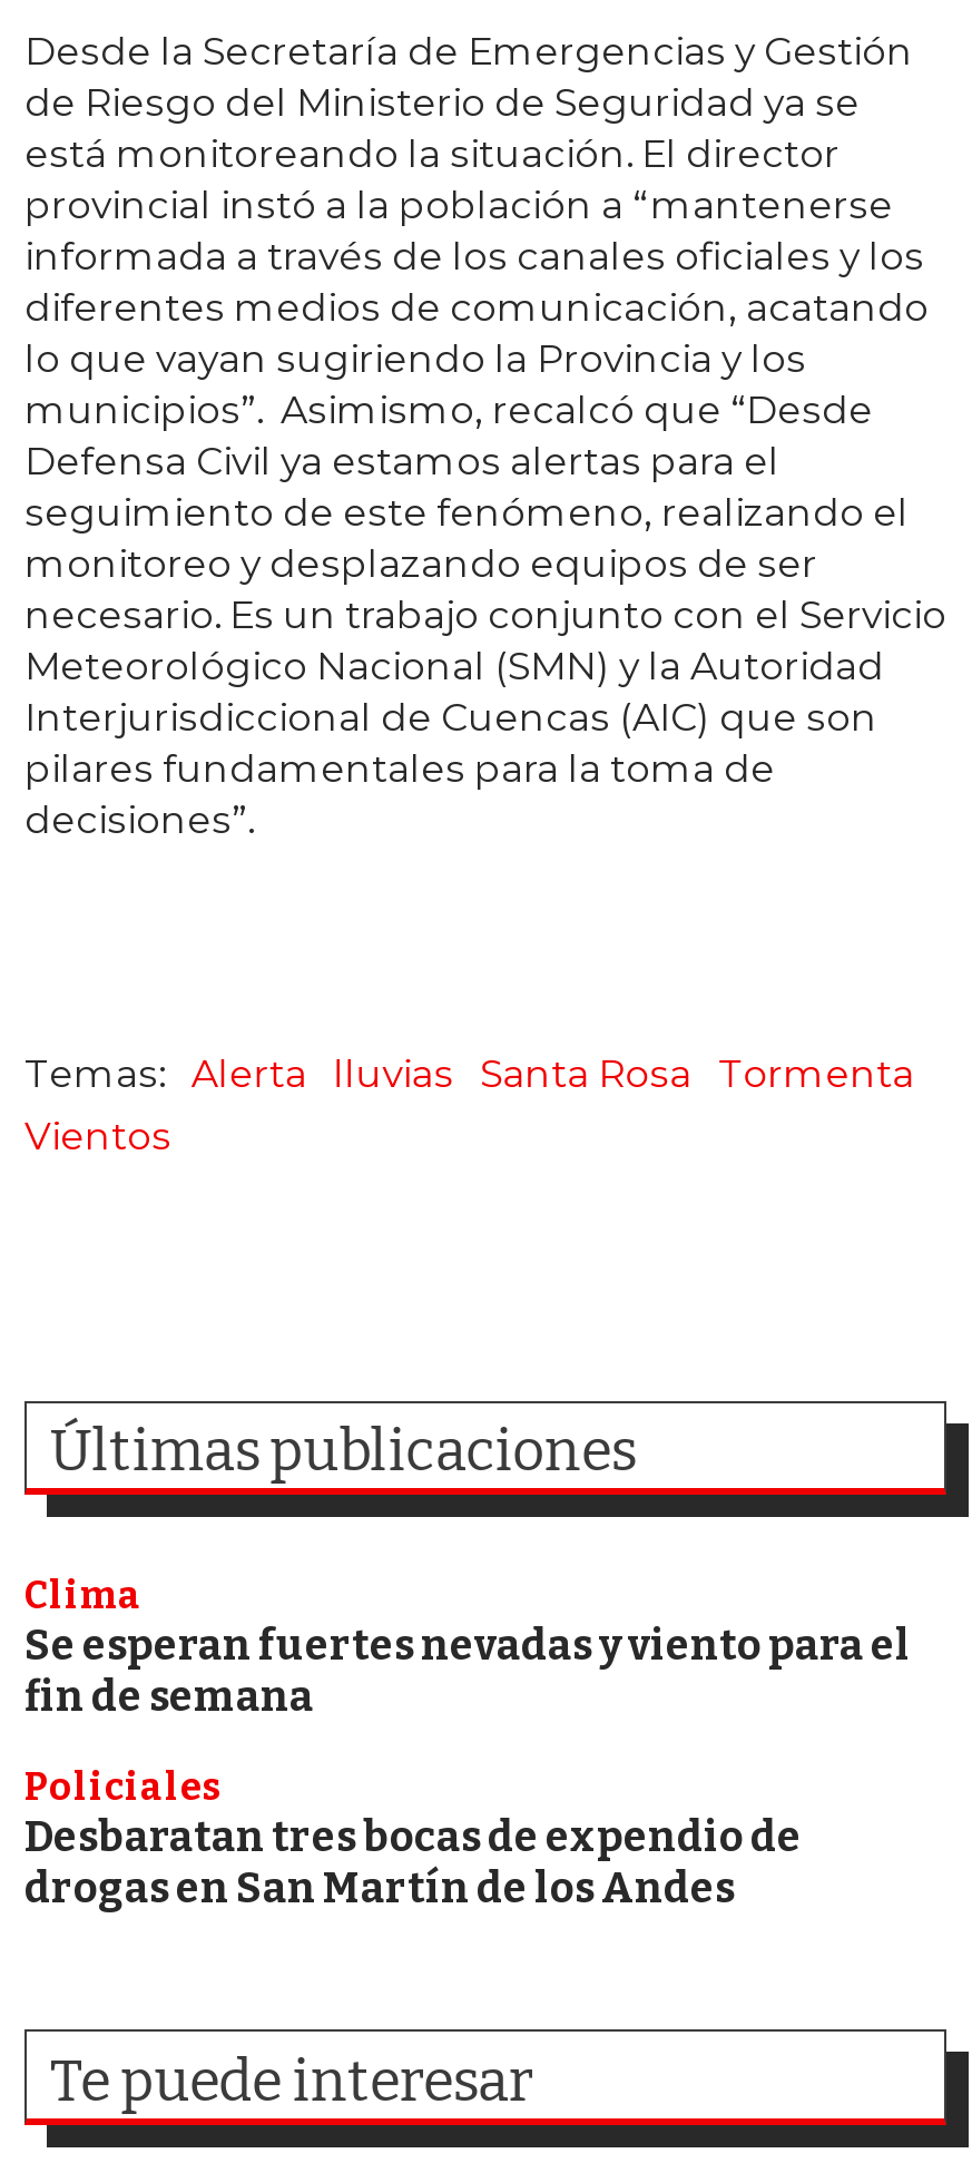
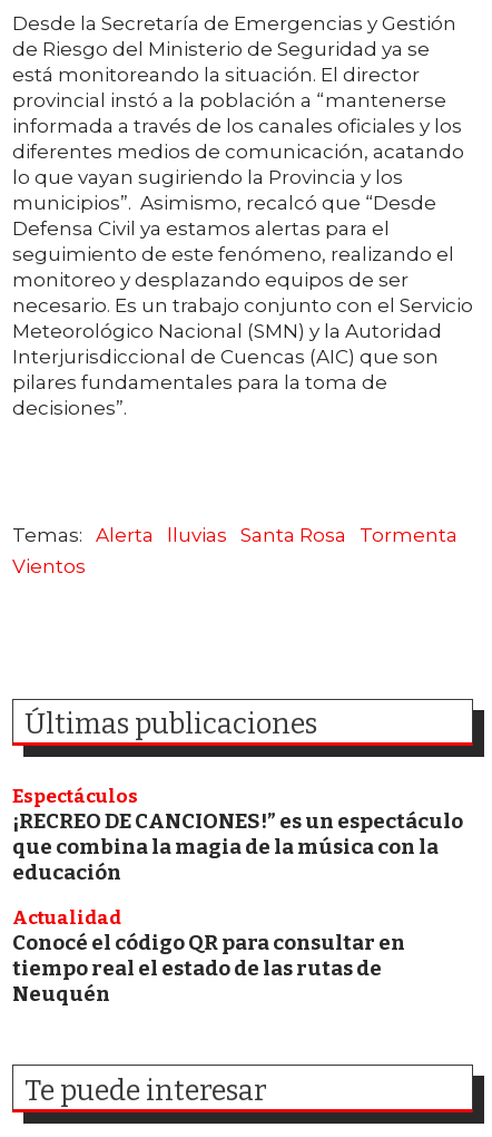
[24,1574,143,1620] Clima -> [12,785,138,809] Espectáculos
[24,1623,911,1723] Se esperan fuertes nevadas y viento para el | fin de semana -> [12,810,463,886] ¡RECREO DE CANCIONES!” es un espectáculo | que combina la magia de la música con la | educación
[24,1765,223,1812] Policiales -> [12,907,121,930] Actualidad
[24,1814,802,1914] Desbaratan tres bocas de expendio de | drogas en San Martín de los Andes -> [12,931,405,1007] Conocé el código QR para consultar en | tiempo real el estado de las rutas de | Neuquén

